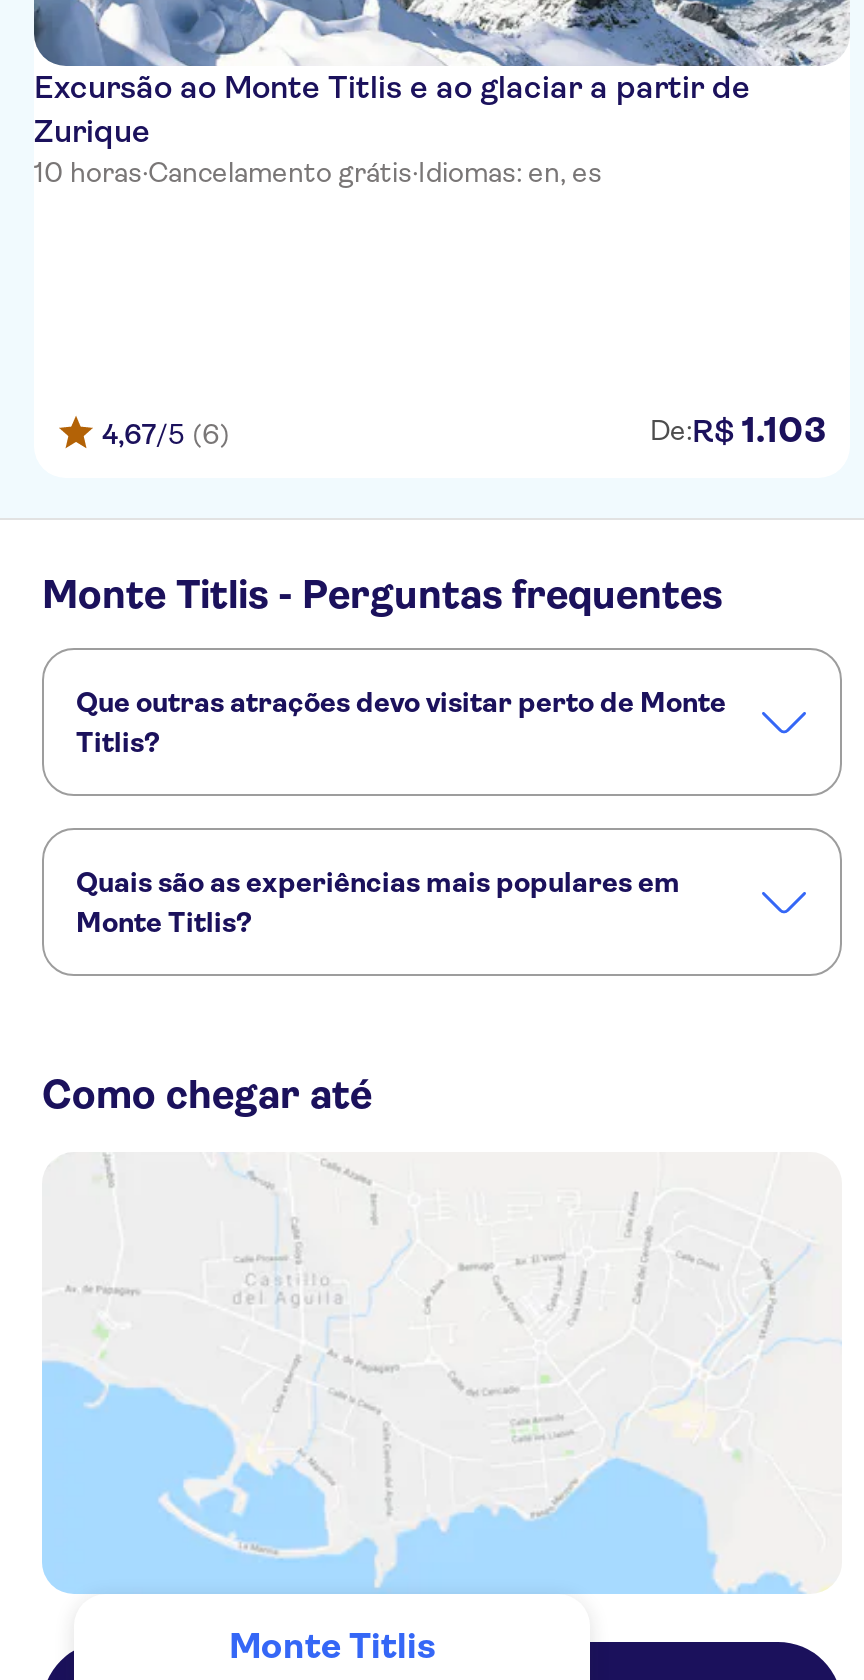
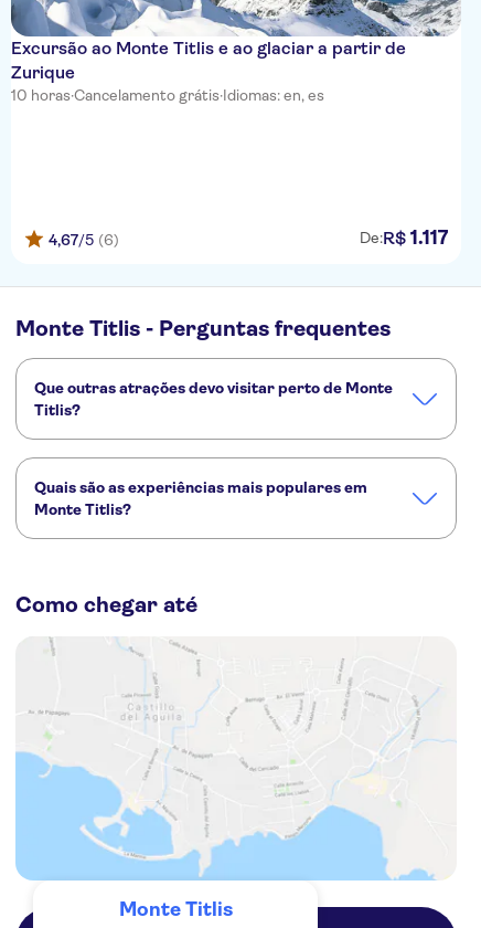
[650,410,826,450] De:R$ 1.103 -> [360,226,448,249] De:R$ 1.117

